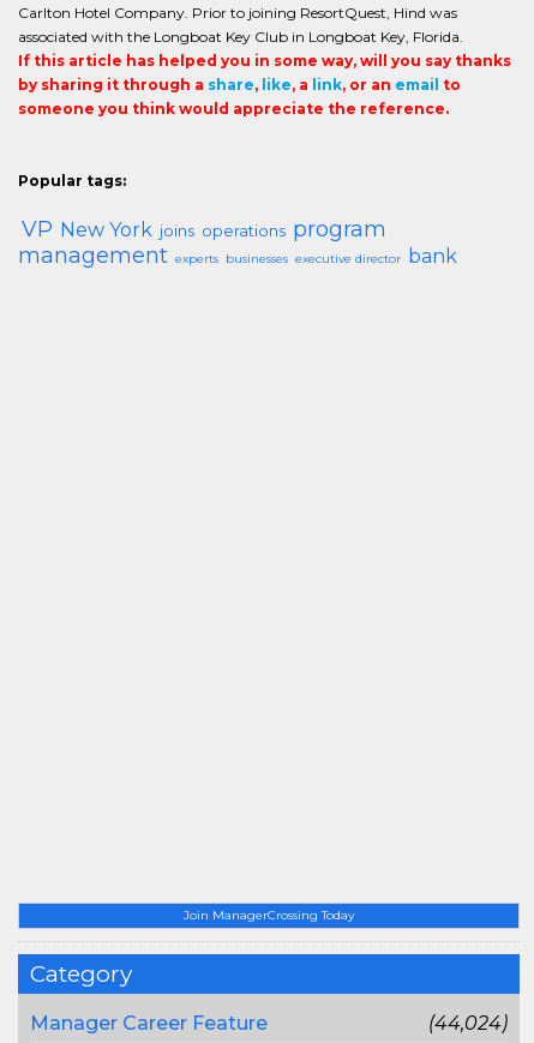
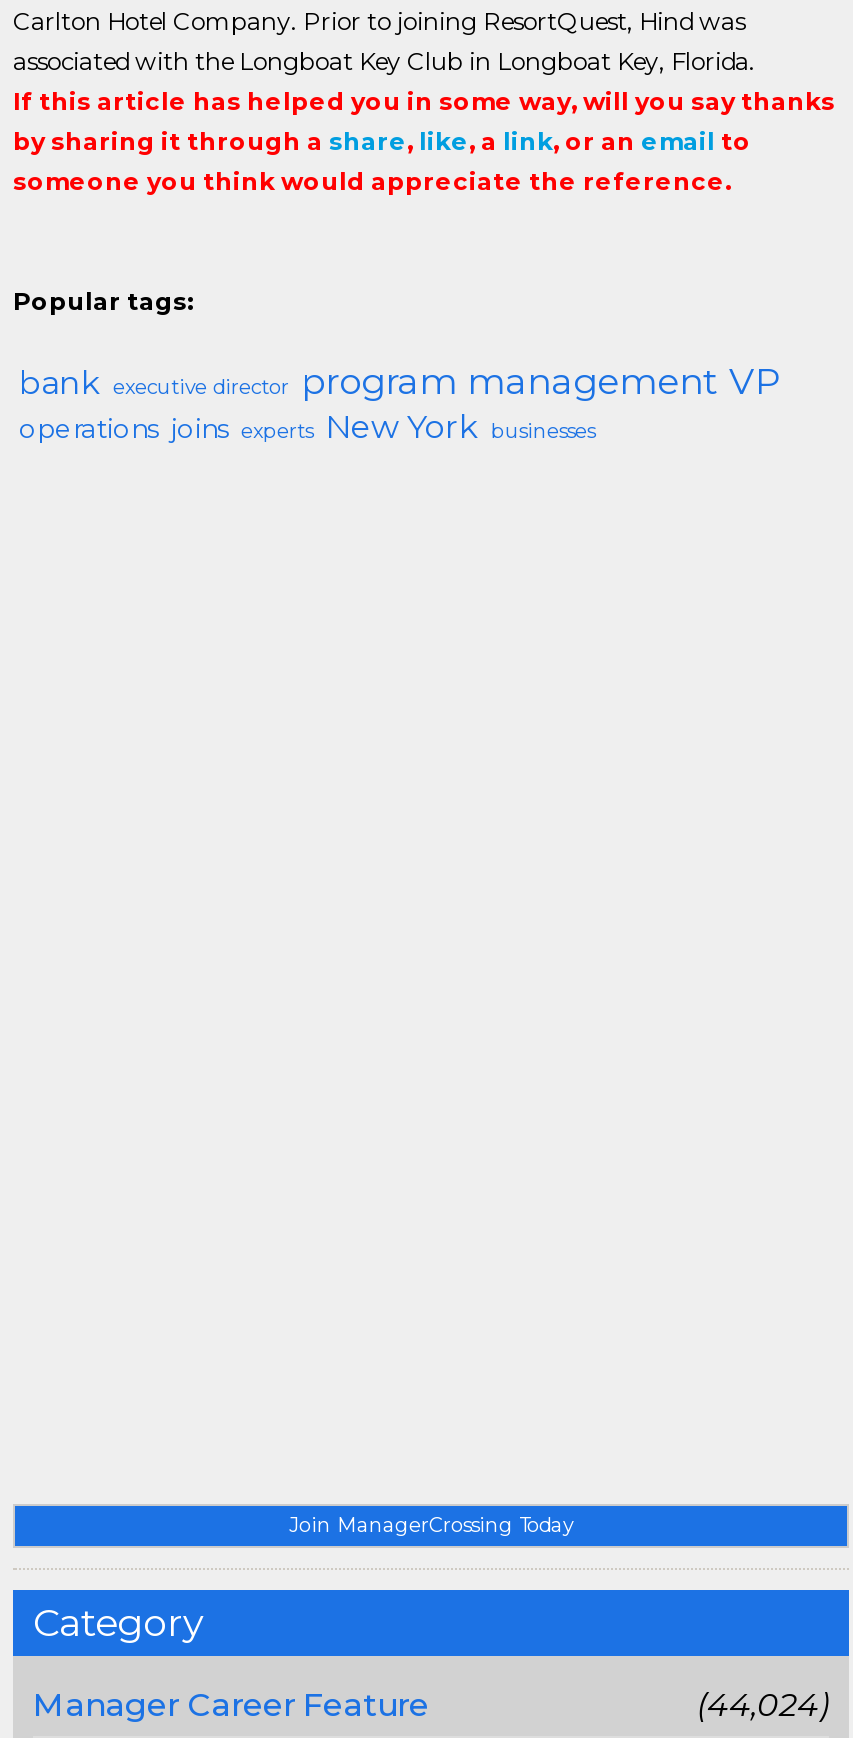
[18,216,457,269] VP New York joins operations program | management experts businesses executive director bank -> [19,360,781,446] bank executive director program management VP | operations joins experts New York businesses

